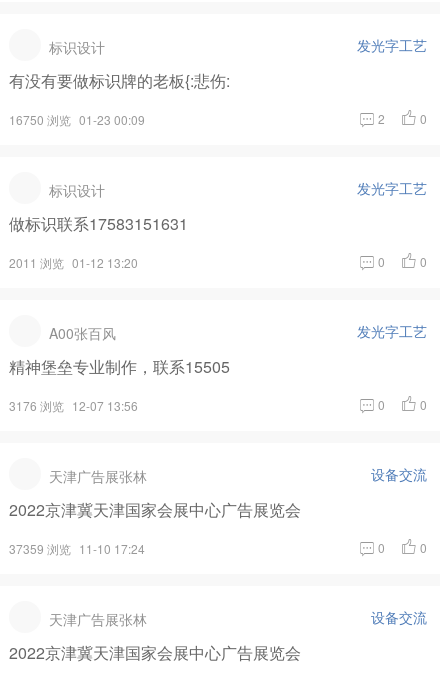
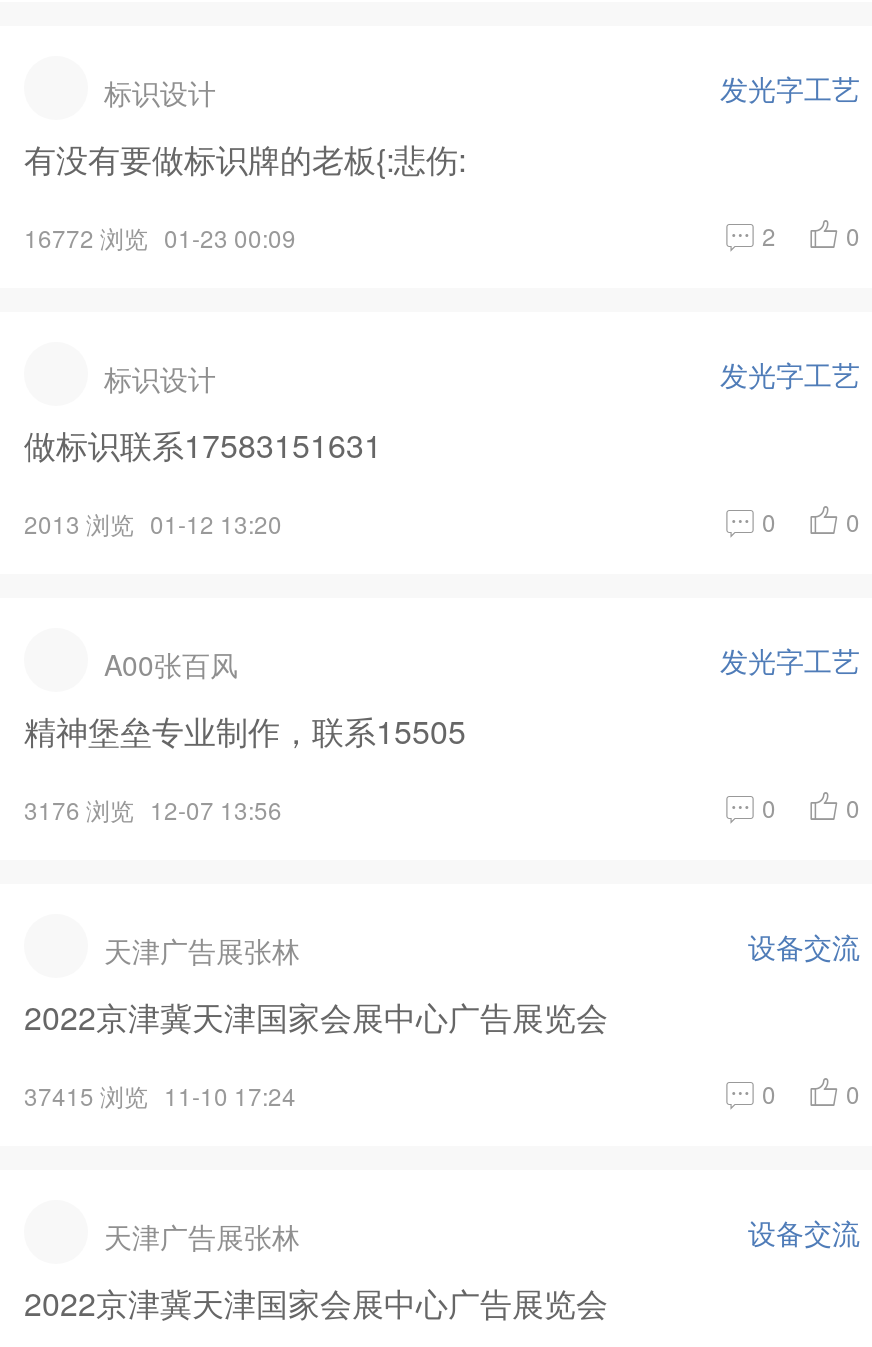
[9,111,145,128] 16750 浏览 01-23 00:09 -> [24,220,296,254] 16772 浏览 01-23 00:09
[9,254,138,271] 2011 浏览 01-12 13:20 -> [24,506,282,540] 2013 浏览 01-12 13:20
[9,540,145,557] 37359 浏览 11-10 17:24 -> [24,1078,296,1112] 37415 浏览 11-10 17:24

